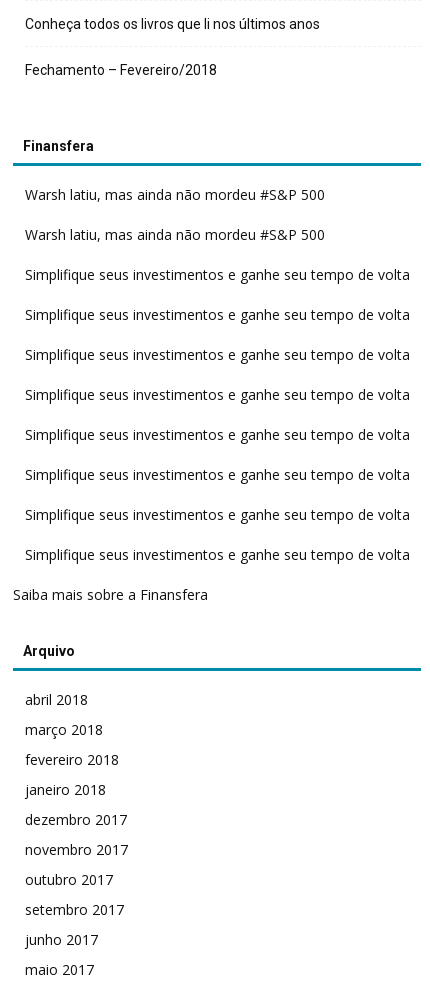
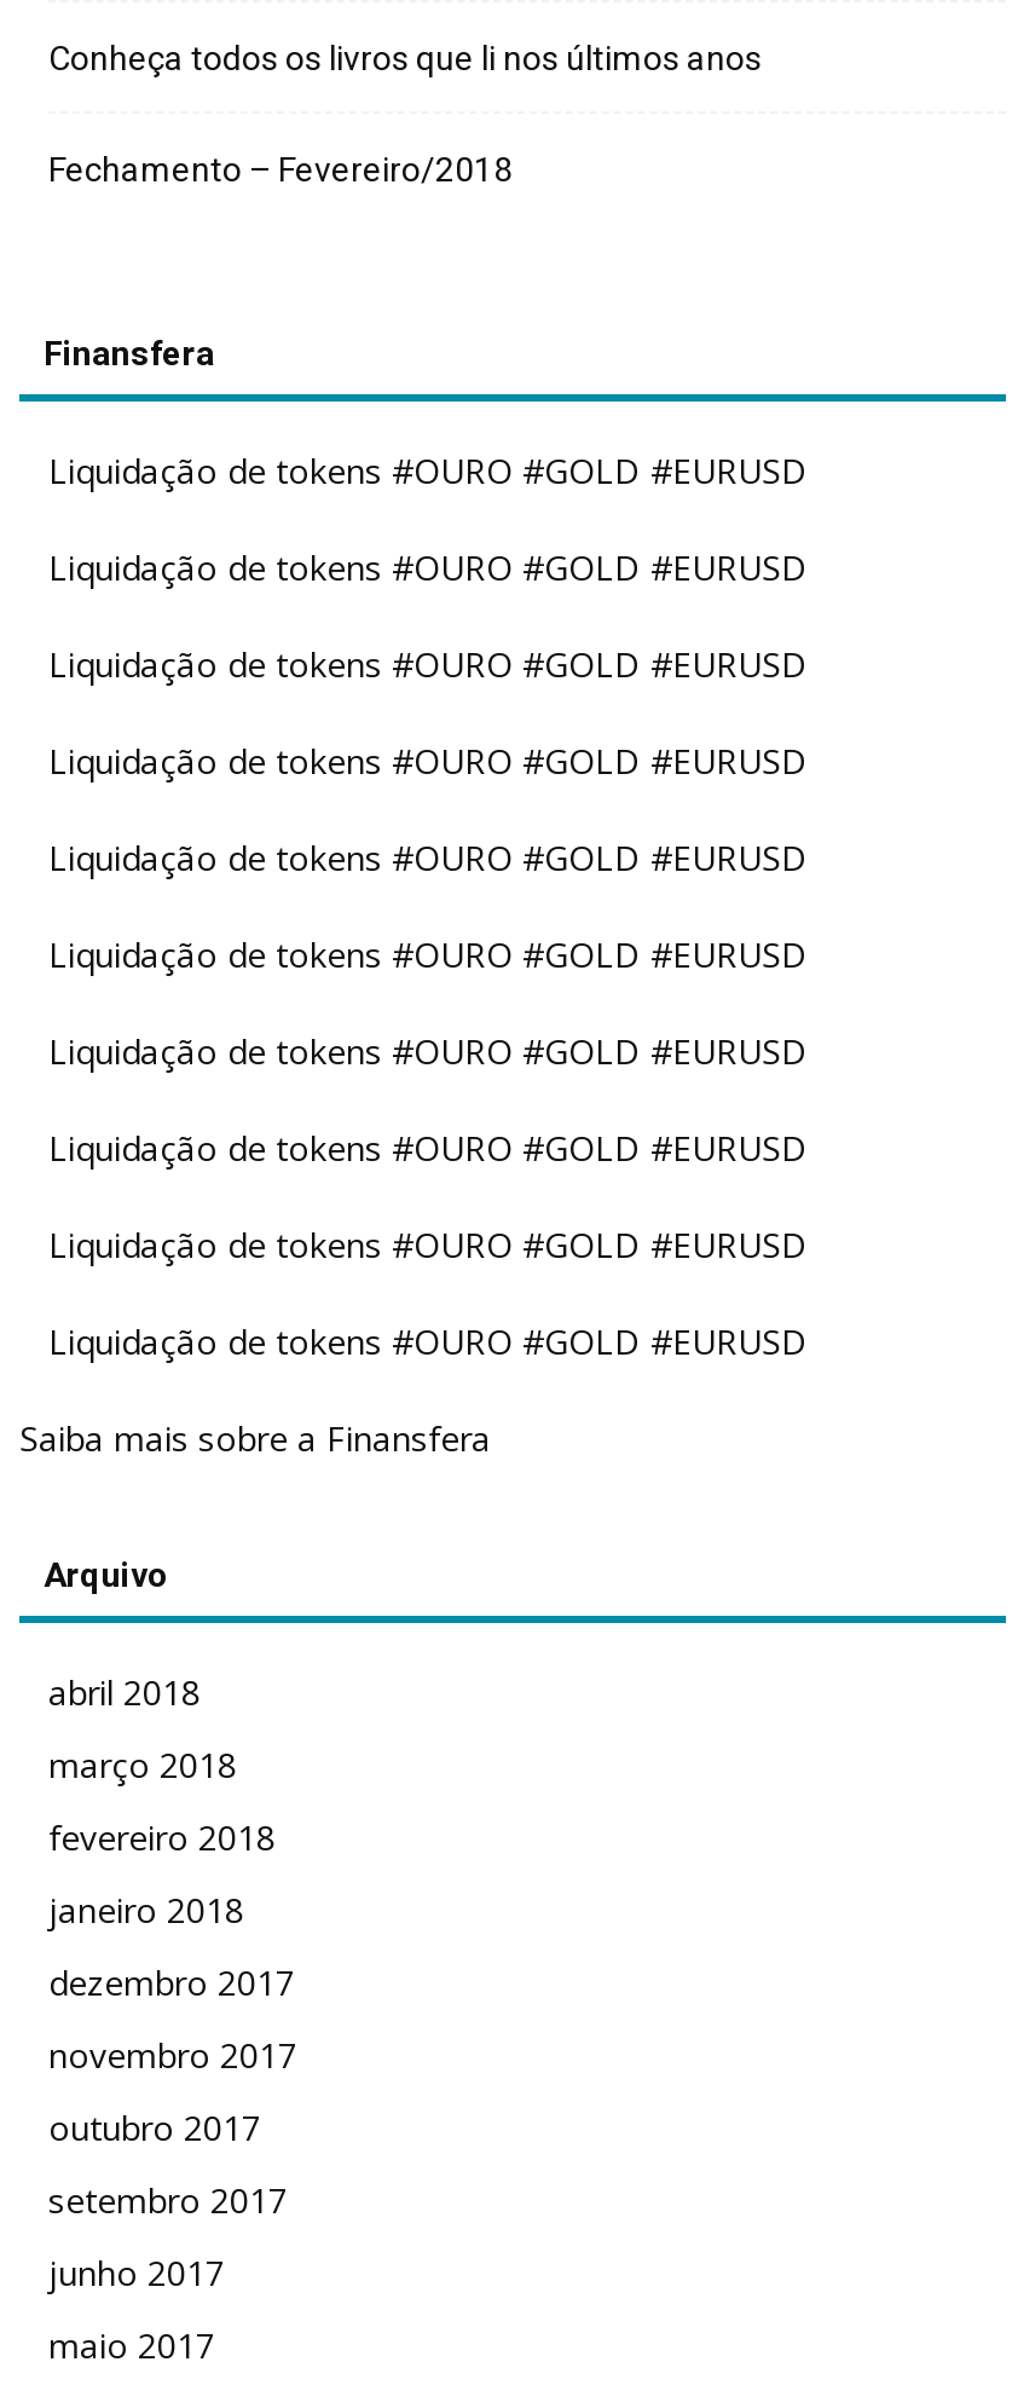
[25,185,325,204] Warsh latiu, mas ainda não mordeu #S&P 500 -> [48,447,808,493] Liquidação de tokens #OURO #GOLD #EURUSD
[25,225,325,244] Warsh latiu, mas ainda não mordeu #S&P 500 -> [48,544,808,590] Liquidação de tokens #OURO #GOLD #EURUSD
[25,265,410,284] Simplifique seus investimentos e ganhe seu tempo de volta -> [48,641,808,687] Liquidação de tokens #OURO #GOLD #EURUSD
[25,305,410,324] Simplifique seus investimentos e ganhe seu tempo de volta -> [48,738,808,784] Liquidação de tokens #OURO #GOLD #EURUSD
[25,345,410,364] Simplifique seus investimentos e ganhe seu tempo de volta -> [48,835,808,880] Liquidação de tokens #OURO #GOLD #EURUSD
[25,385,410,404] Simplifique seus investimentos e ganhe seu tempo de volta -> [48,931,808,977] Liquidação de tokens #OURO #GOLD #EURUSD
[25,425,410,444] Simplifique seus investimentos e ganhe seu tempo de volta -> [48,1028,808,1074] Liquidação de tokens #OURO #GOLD #EURUSD
[25,465,410,484] Simplifique seus investimentos e ganhe seu tempo de volta -> [48,1125,808,1171] Liquidação de tokens #OURO #GOLD #EURUSD
[25,505,410,524] Simplifique seus investimentos e ganhe seu tempo de volta -> [48,1222,808,1267] Liquidação de tokens #OURO #GOLD #EURUSD
[25,545,410,564] Simplifique seus investimentos e ganhe seu tempo de volta -> [48,1318,808,1364] Liquidação de tokens #OURO #GOLD #EURUSD

